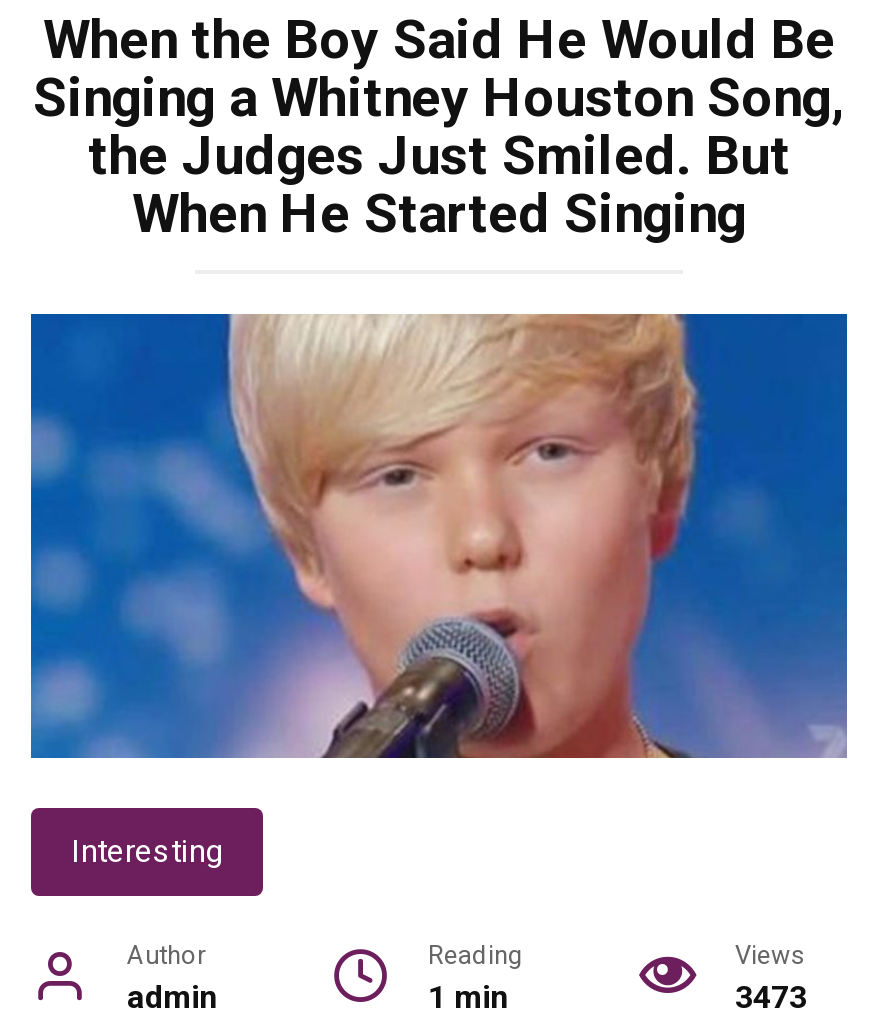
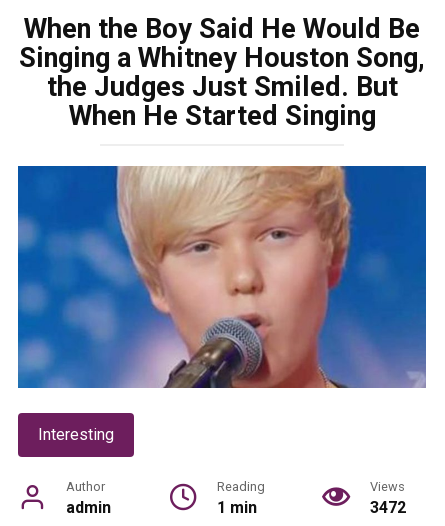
[735,978,807,1016] 3473 -> [370,498,406,517] 3472

